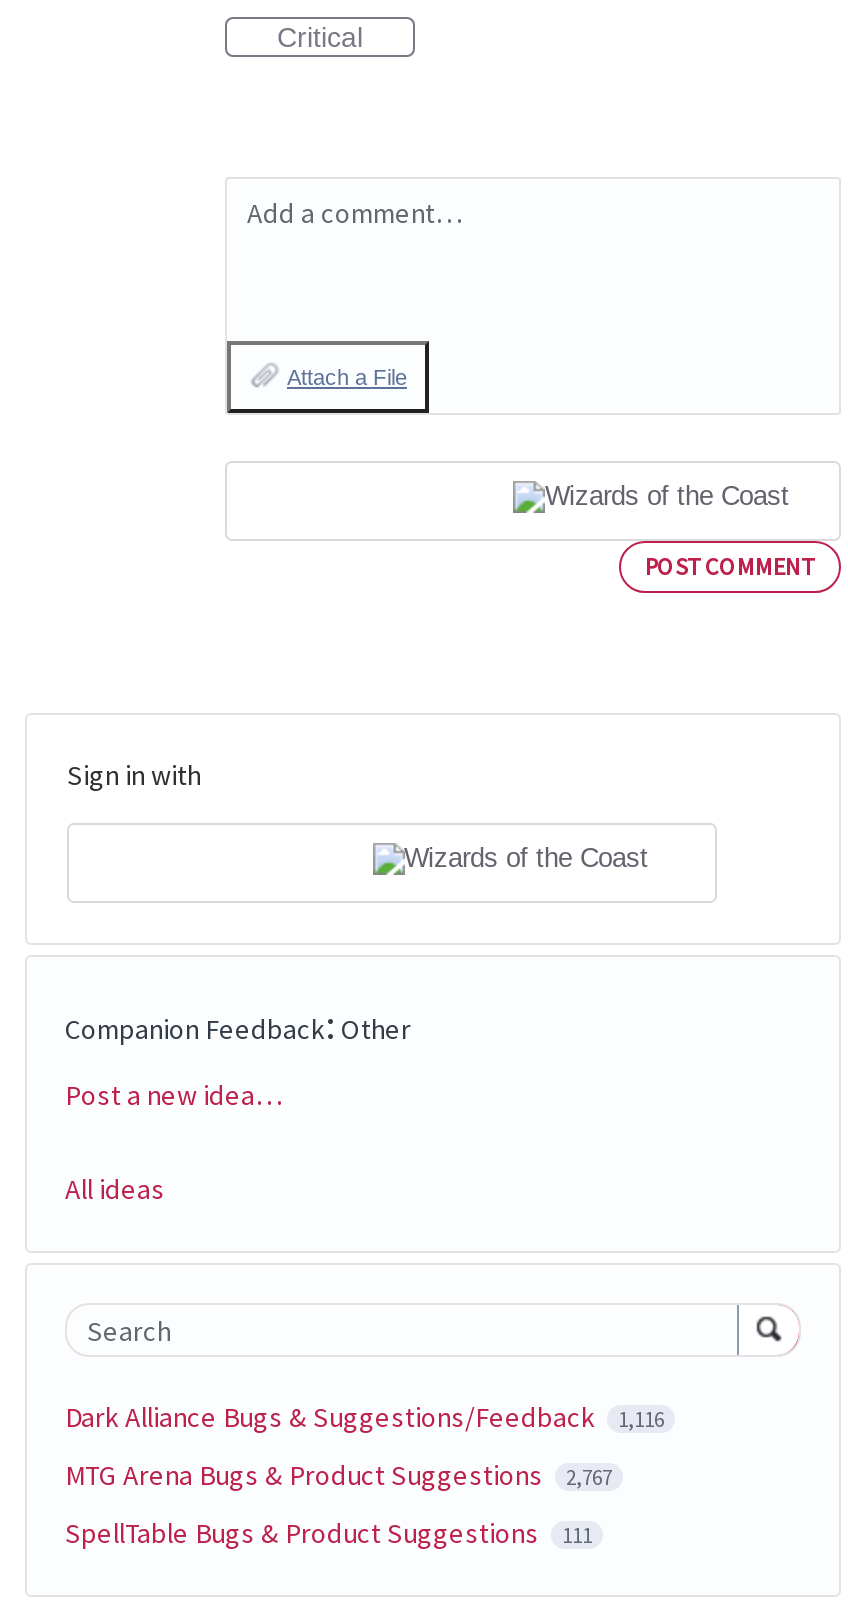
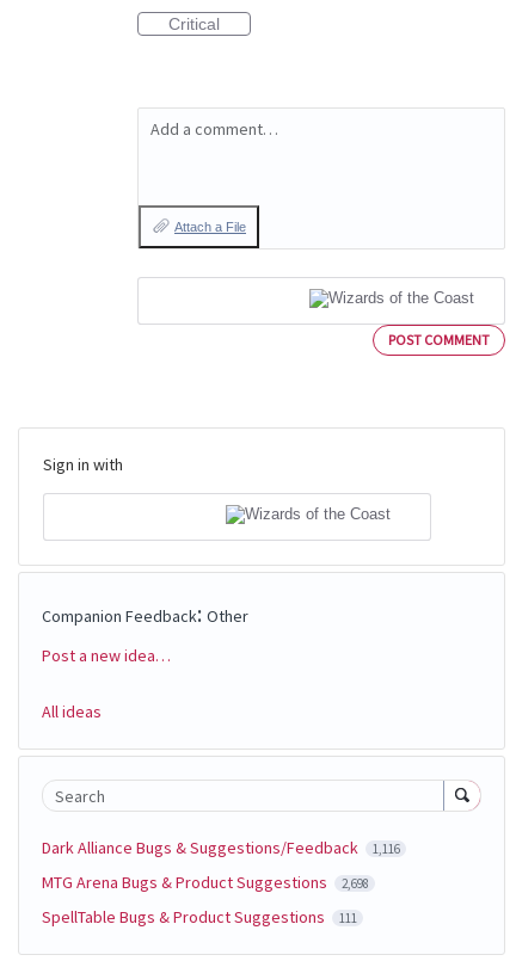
[65,1456,612,1492] MTG Arena Bugs & Product Suggestions 2,767 -> [42,871,368,892] MTG Arena Bugs & Product Suggestions 2,698

